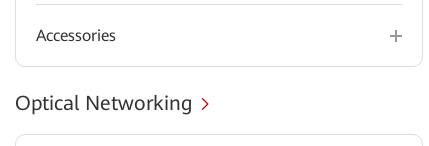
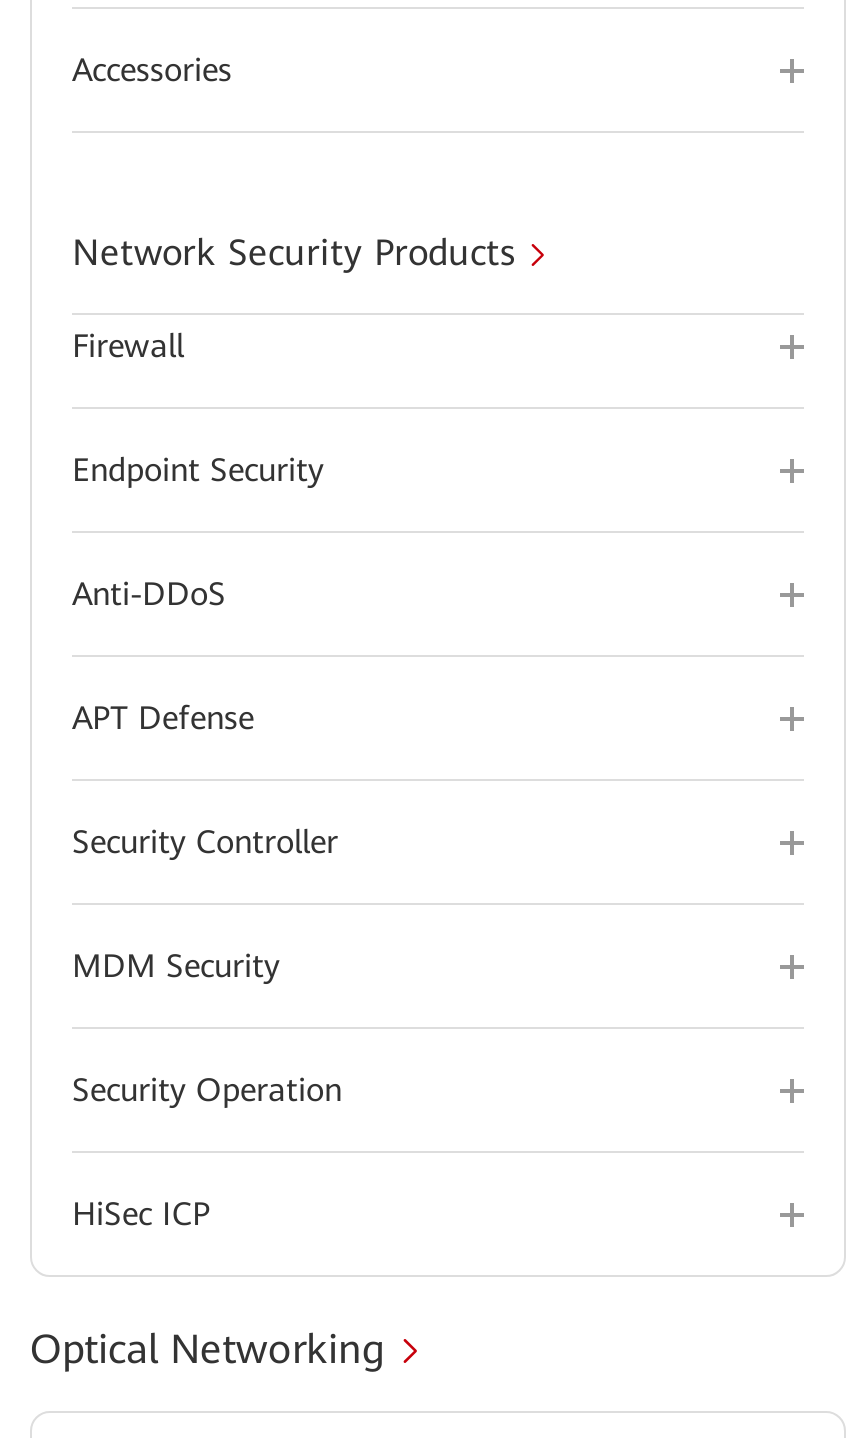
none -> [72,231,516,1233] Network Security Products | Firewall | Endpoint Security | Anti-DDoS | APT Defense | Security Controller | MDM Security | Security Operation | HiSec ICP

